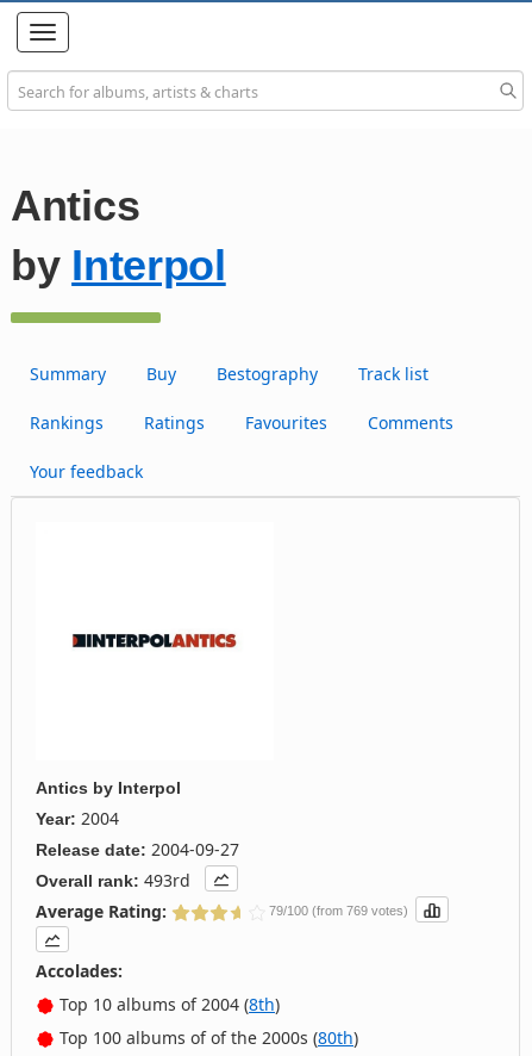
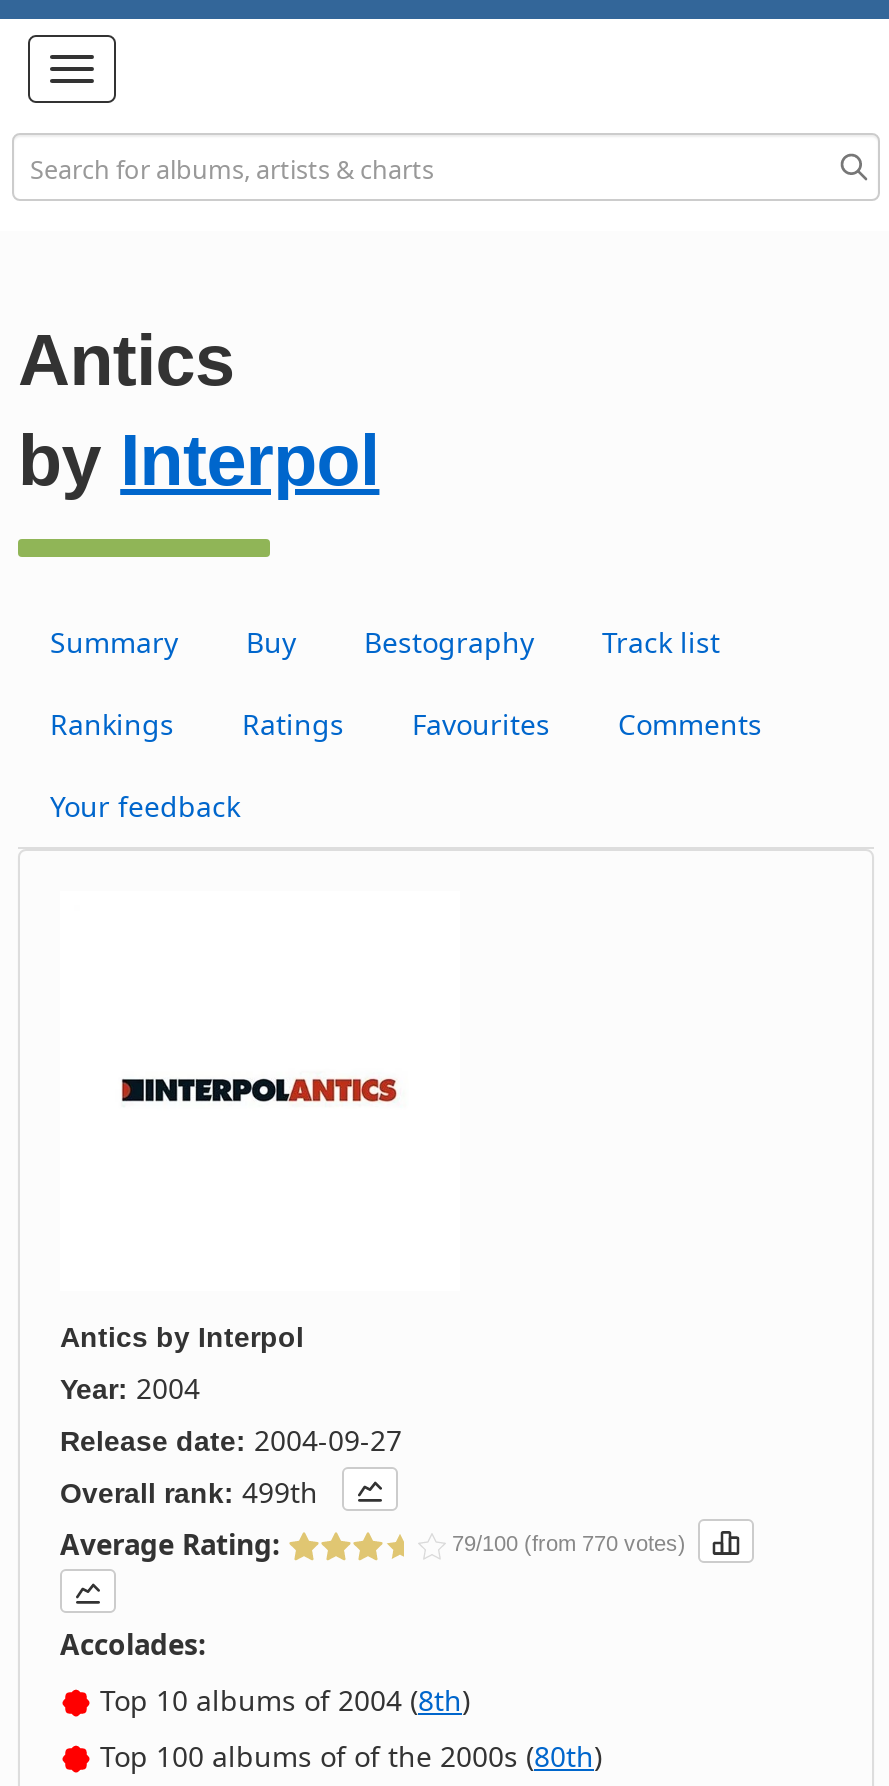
[36,869,205,892] Overall rank: 493rd -> [60,1473,342,1511] Overall rank: 499th
[269,904,408,918] 79/100 (from 769 votes) -> [452,1532,686,1556] 79/100 (from 770 votes)

